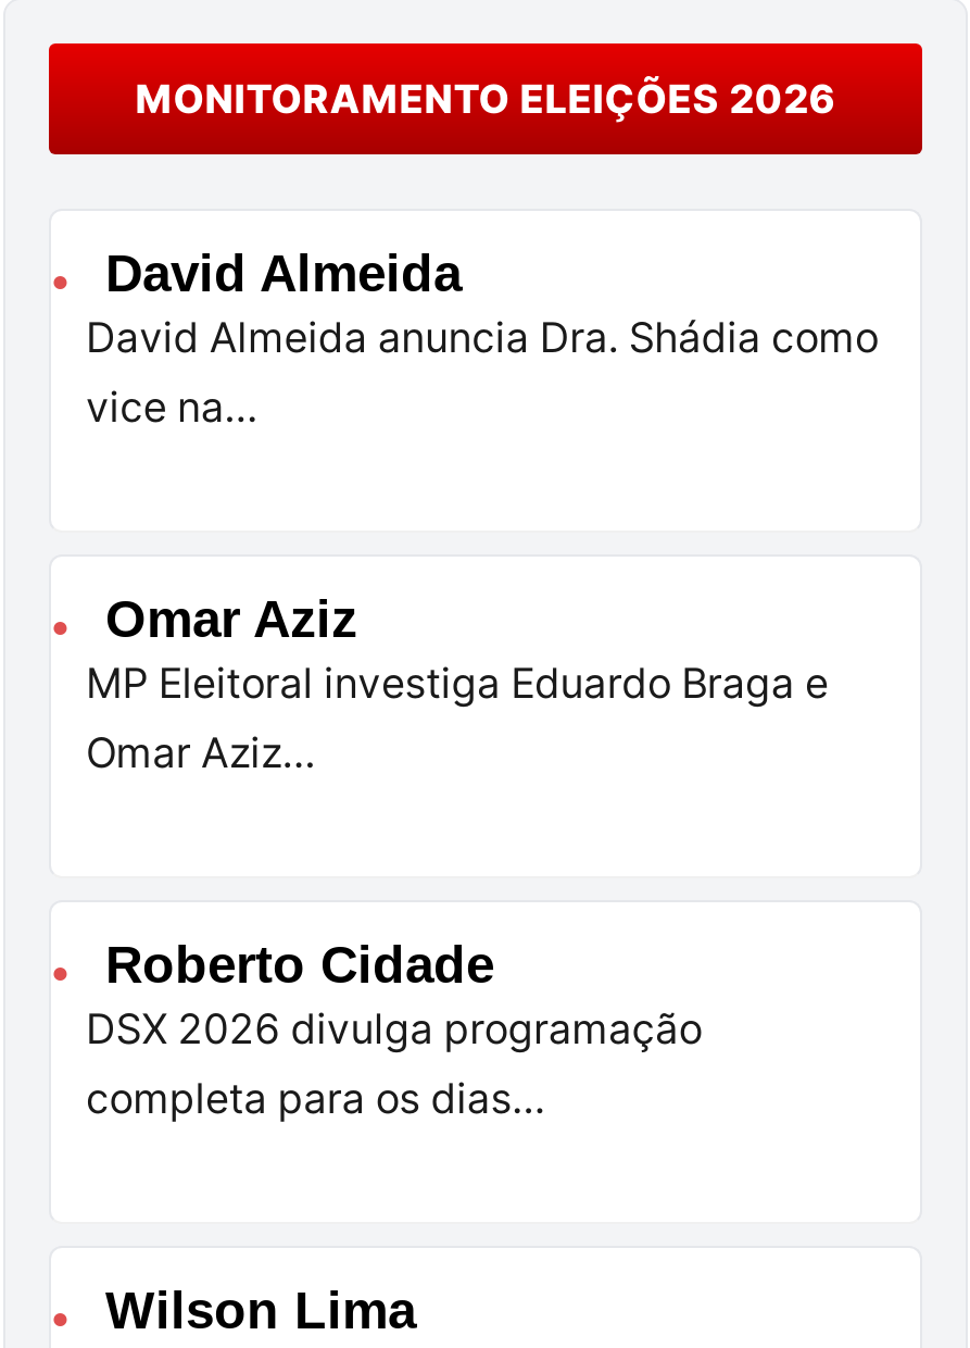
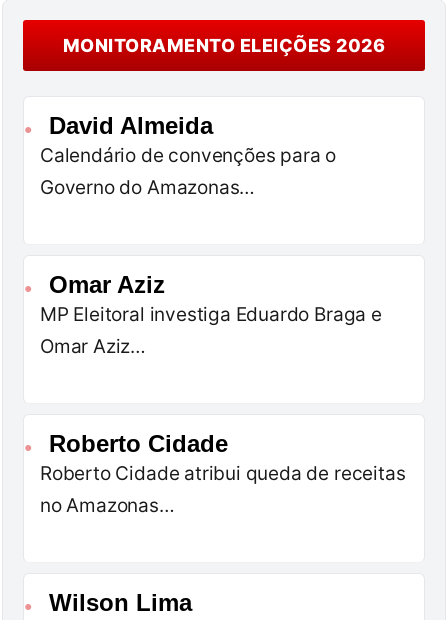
[86,314,878,433] David Almeida anuncia Dra. Shádia como | vice na… -> [40,144,336,199] Calendário de convenções para o | Governo do Amazonas…
[86,1005,702,1124] DSX 2026 divulga programação | completa para os dias… -> [40,462,405,517] Roberto Cidade atribui queda de receitas | no Amazonas…

